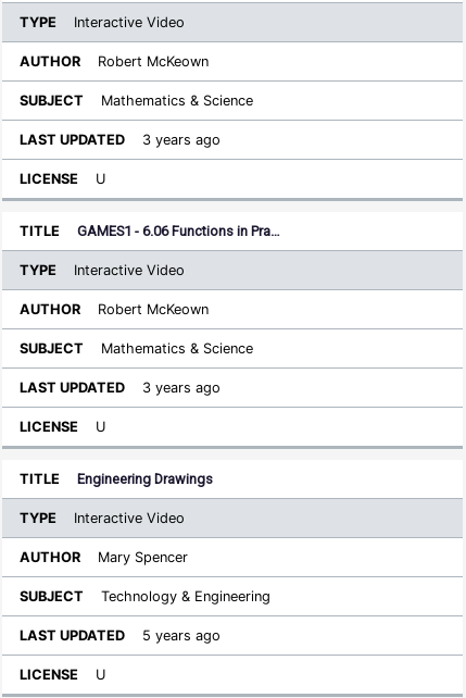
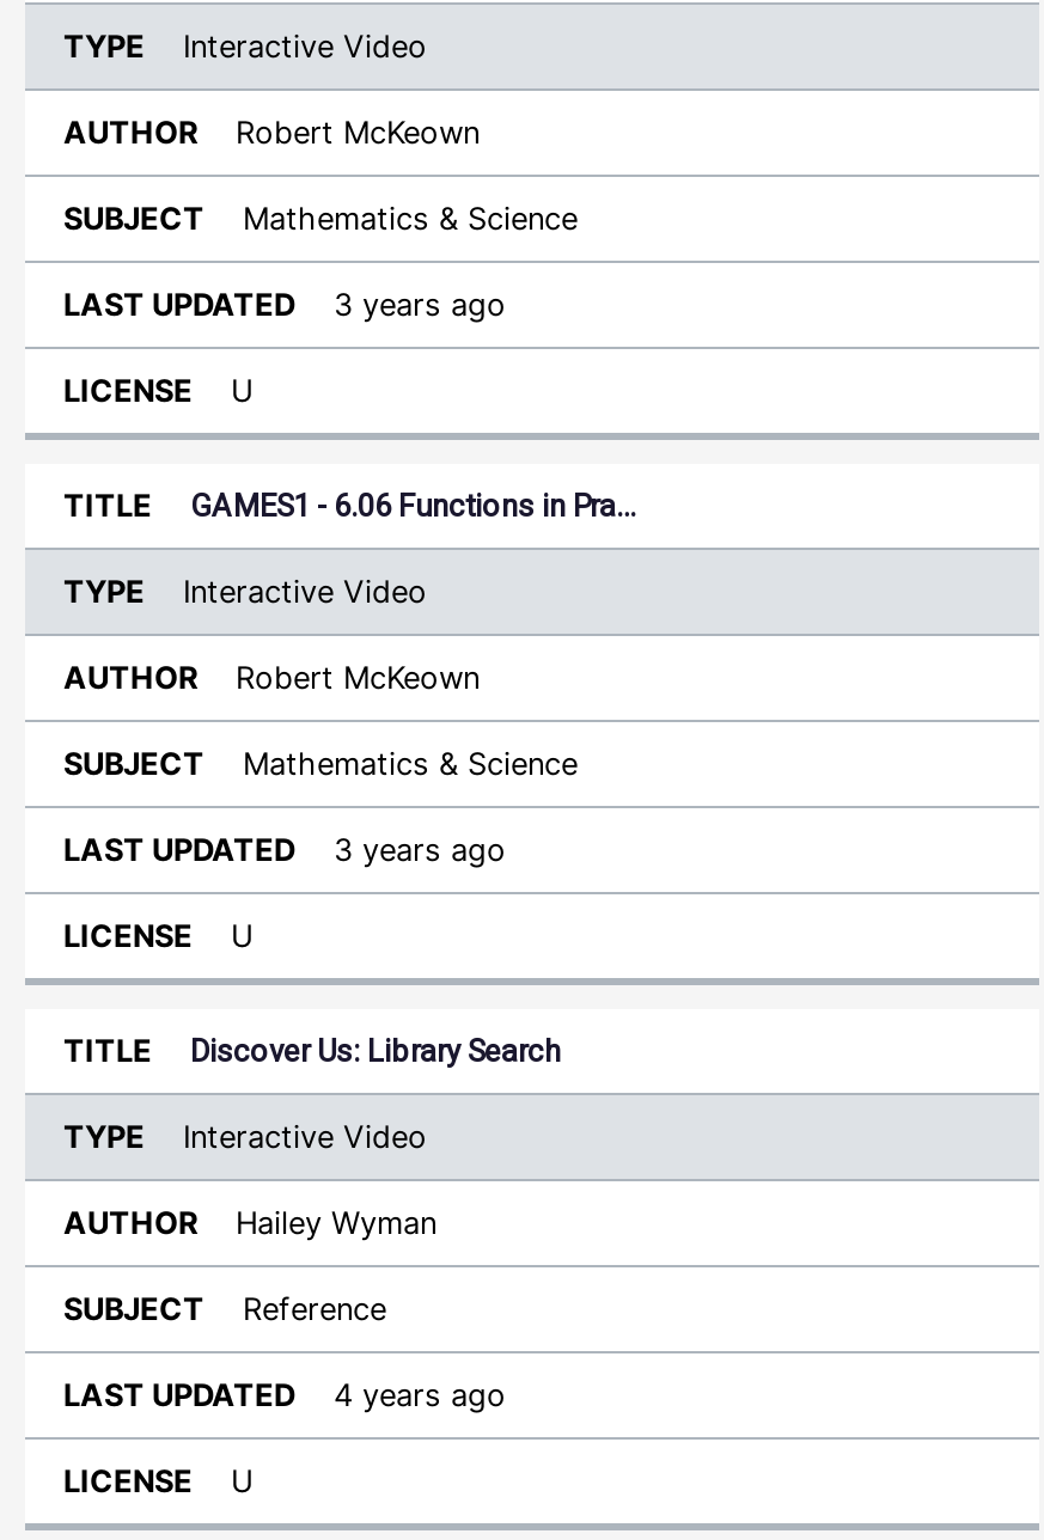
[77,471,213,487] Engineering Drawings -> [190,1033,561,1069] Discover Us: Library Search
[98,549,188,565] Mary Spencer -> [236,1205,436,1241] Hailey Wyman
[101,588,270,604] Technology & Engineering -> [243,1291,386,1327] Reference
[142,627,221,644] 5 years ago -> [334,1377,506,1413] 4 years ago

